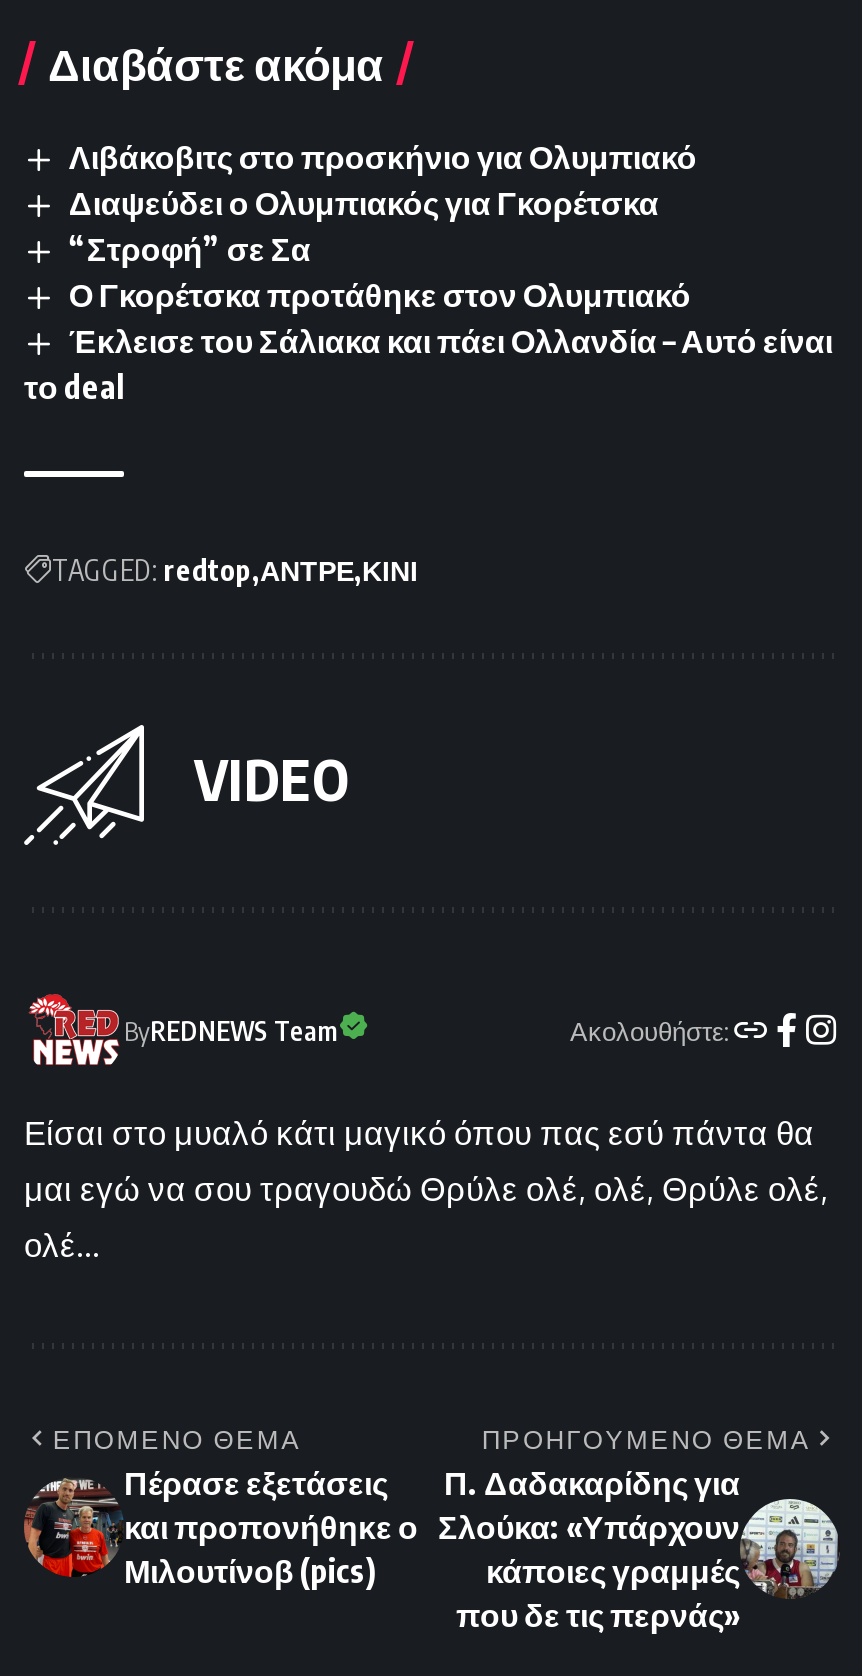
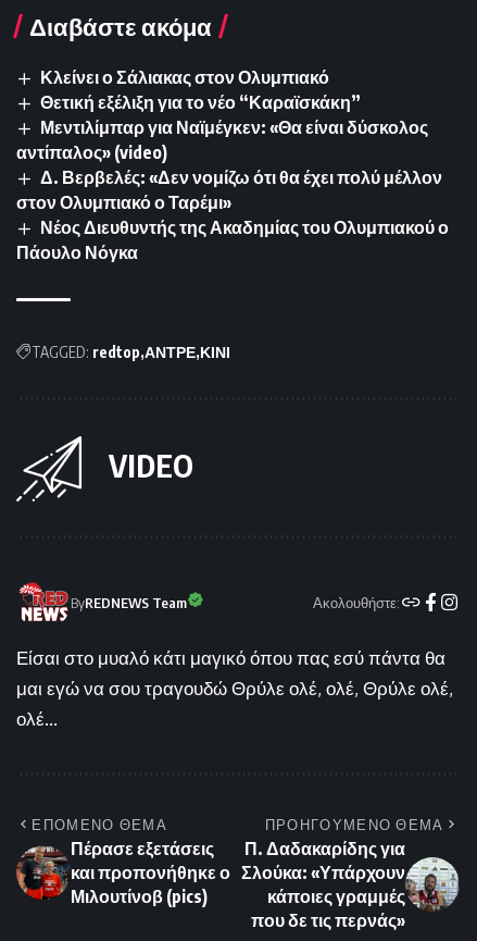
[24,136,833,407] Λιβάκοβιτς στο προσκήνιο για Ολυμπιακό | Διαψεύδει ο Ολυμπιακός για Γκορέτσκα | “Στροφή” σε Σα | Ο Γκορέτσκα προτάθηκε στον Ολυμπιακό | Έκλεισε του Σάλιακα και πάει Ολλανδία – Αυτό είναι | το deal -> [16,66,449,263] Κλείνει ο Σάλιακας στον Ολυμπιακό | Θετική εξέλιξη για το νέο “Καραϊσκάκη” | Μεντιλίμπαρ για Ναϊμέγκεν: «Θα είναι δύσκολος | αντίπαλος» (video) | Δ. Βερβελές: «Δεν νομίζω ότι θα έχει πολύ μέλλον | στον Ολυμπιακό ο Ταρέμι» | Νέος Διευθυντής της Ακαδημίας του Ολυμπιακού ο | Πάουλο Νόγκα

